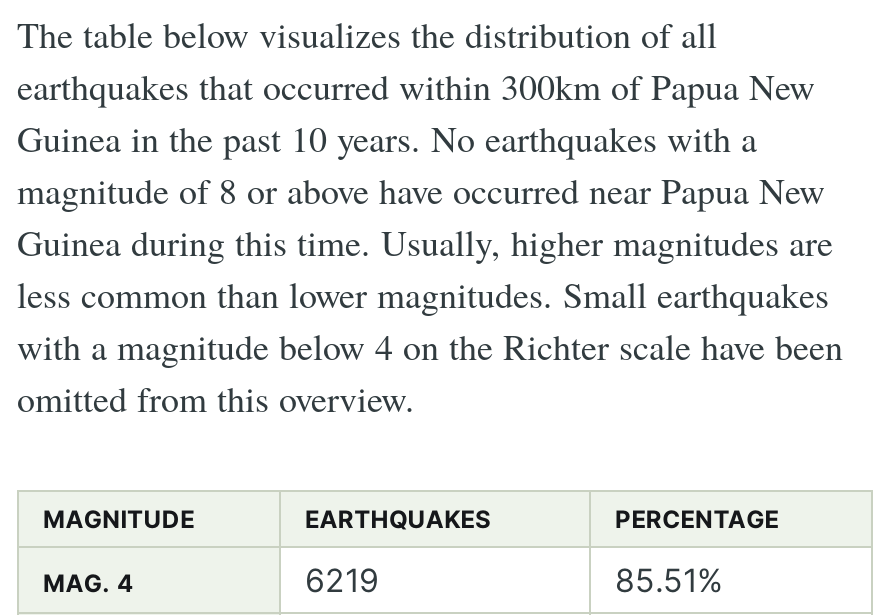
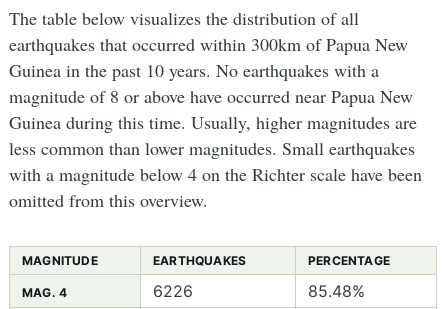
[305,560,379,600] 6219 -> [153,281,193,301] 6226
[615,560,723,600] 85.51% -> [308,281,365,301] 85.48%

